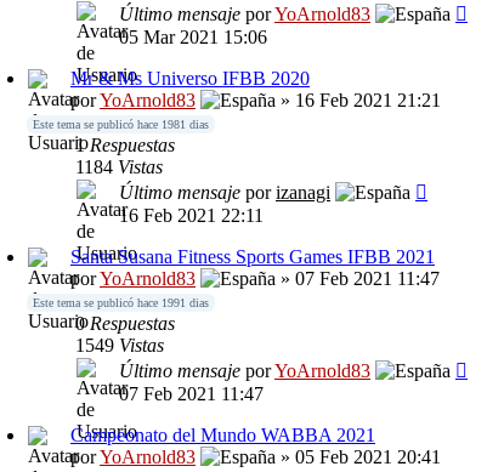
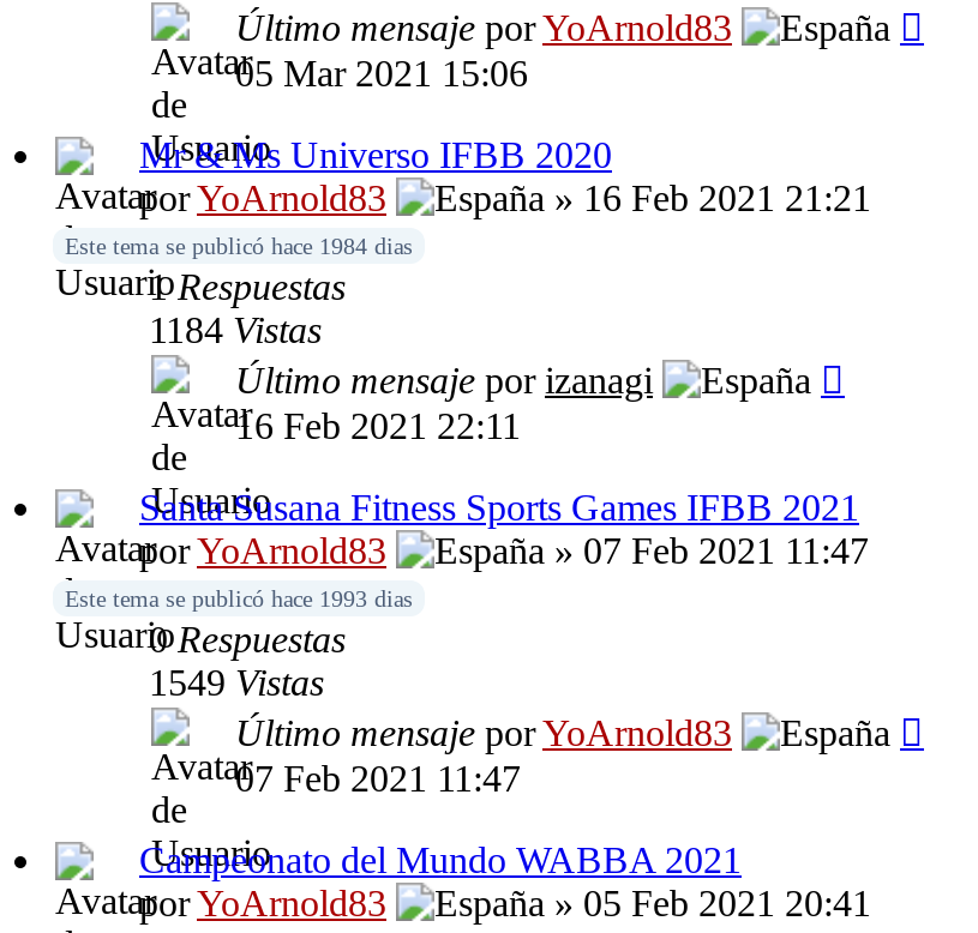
[33,117,209,131] Este tema se publicó hace 1981 dias -> [65,232,413,258] Este tema se publicó hace 1984 dias
[33,296,209,309] Este tema se publicó hace 1991 dias -> [65,585,413,611] Este tema se publicó hace 1993 dias

